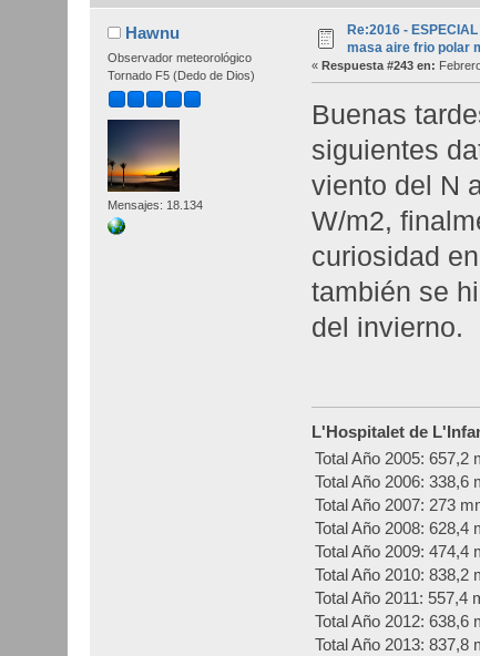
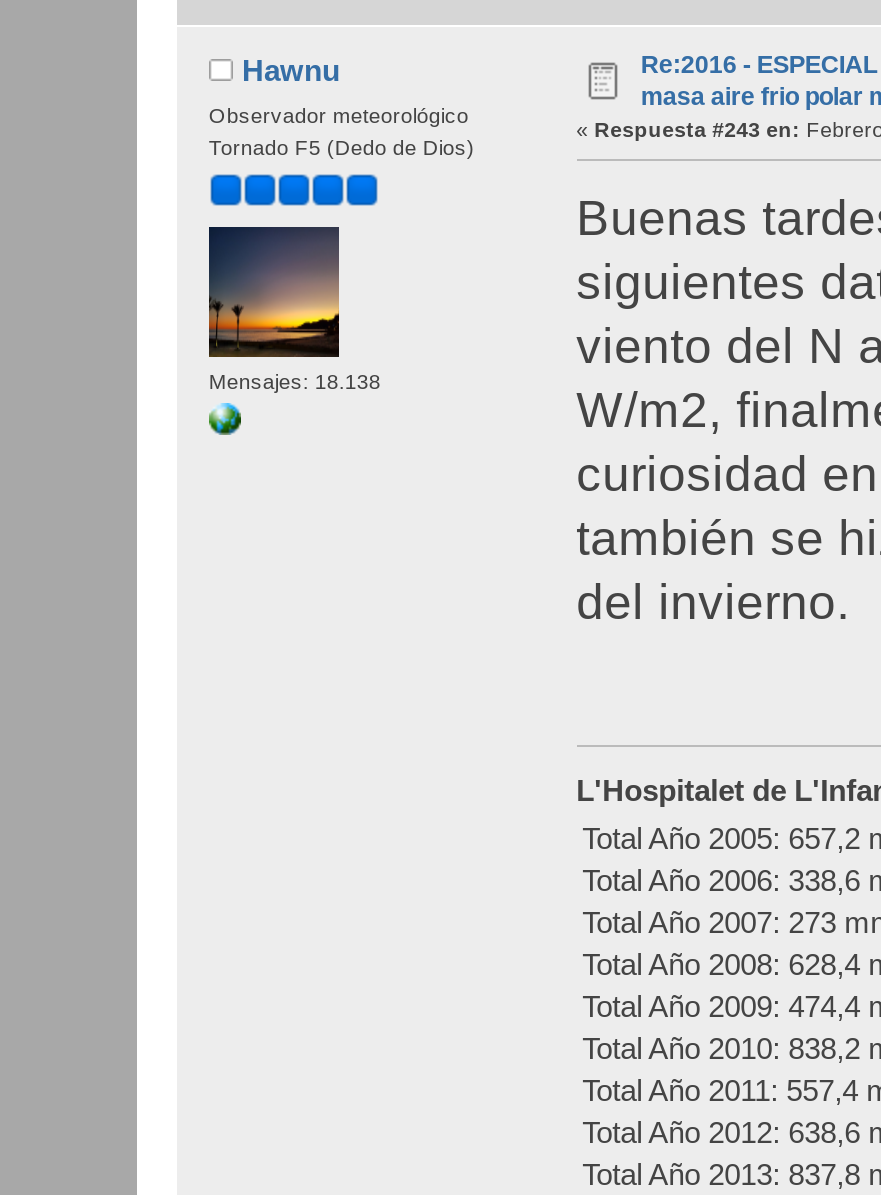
[107,198,203,211] Mensajes: 18.134 -> [209,368,381,392] Mensajes: 18.138

